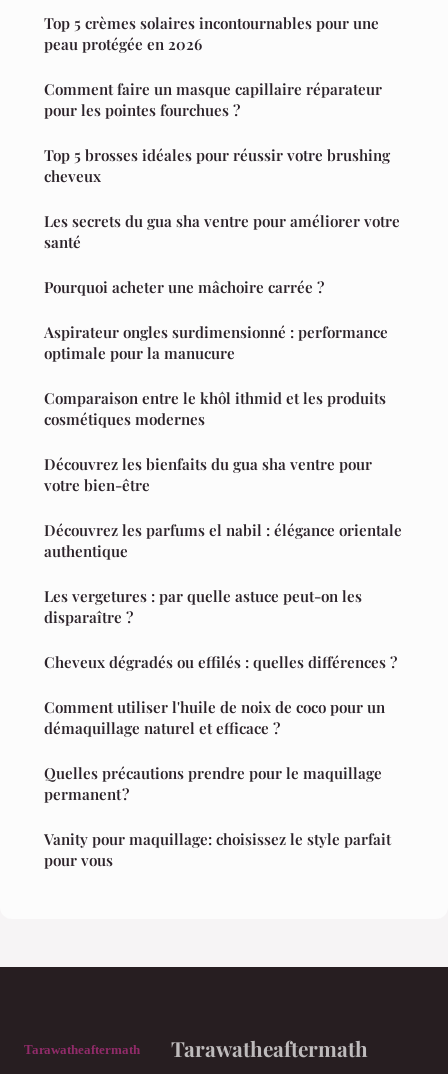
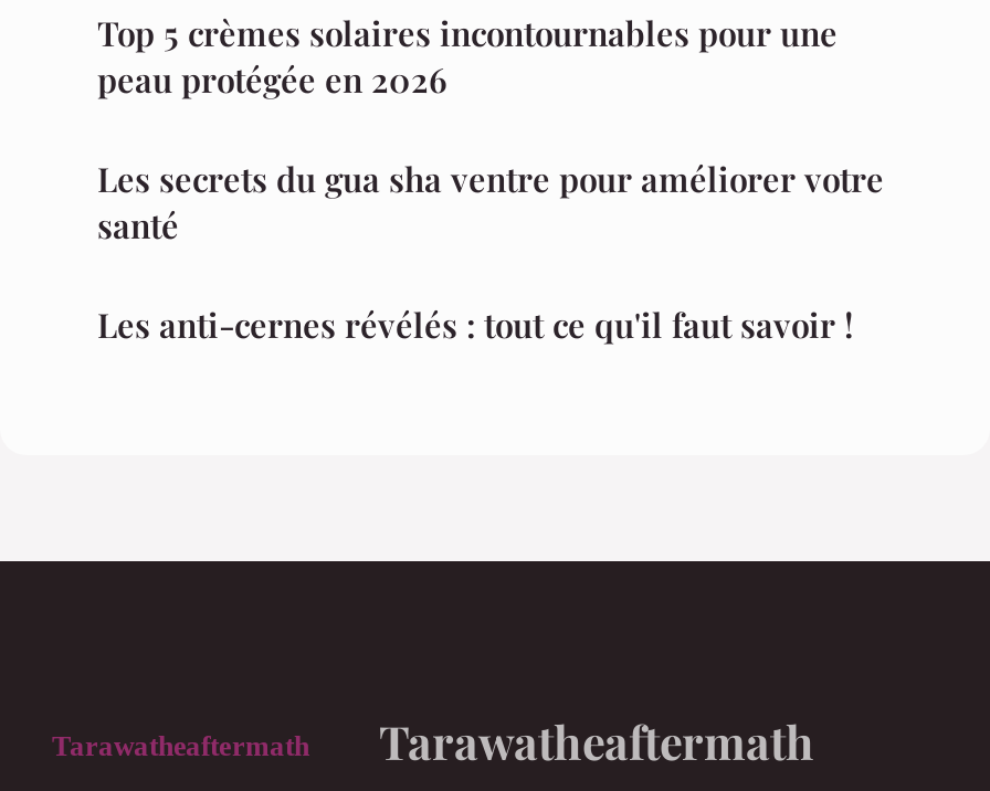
[44,79,390,186] Comment faire un masque capillaire réparateur | pour les pointes fourchues ? | Top 5 brosses idéales pour réussir votre brushing | cheveux -> none
[44,277,402,870] Pourquoi acheter une mâchoire carrée ? | Aspirateur ongles surdimensionné : performance | optimale pour la manucure | Comparaison entre le khôl ithmid et les produits | cosmétiques modernes | Découvrez les bienfaits du gua sha ventre pour | votre bien-être | Découvrez les parfums el nabil : élégance orientale | authentique | Les vergetures : par quelle astuce peut-on les | disparaître ? | Cheveux dégradés ou effilés : quelles différences ? | Comment utiliser l'huile de noix de coco pour un | démaquillage naturel et efficace ? | Quelles précautions prendre pour le maquillage | permanent ? | Vanity pour maquillage: choisissez le style parfait | pour vous -> [97,304,853,348] Les anti-cernes révélés : tout ce qu'il faut savoir !

